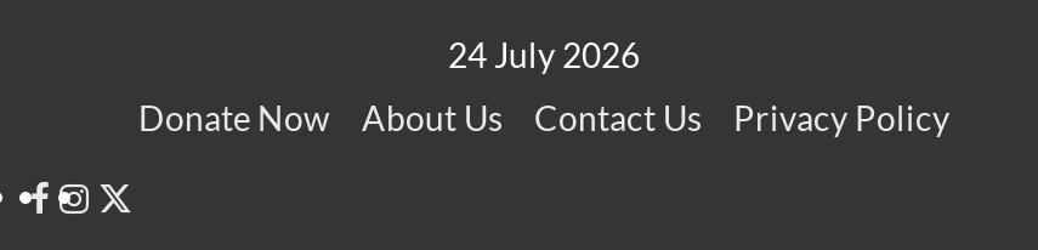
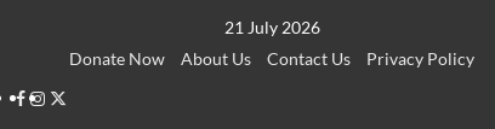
[448,34,640,75] 24 July 2026 -> [224,17,320,37] 21 July 2026

